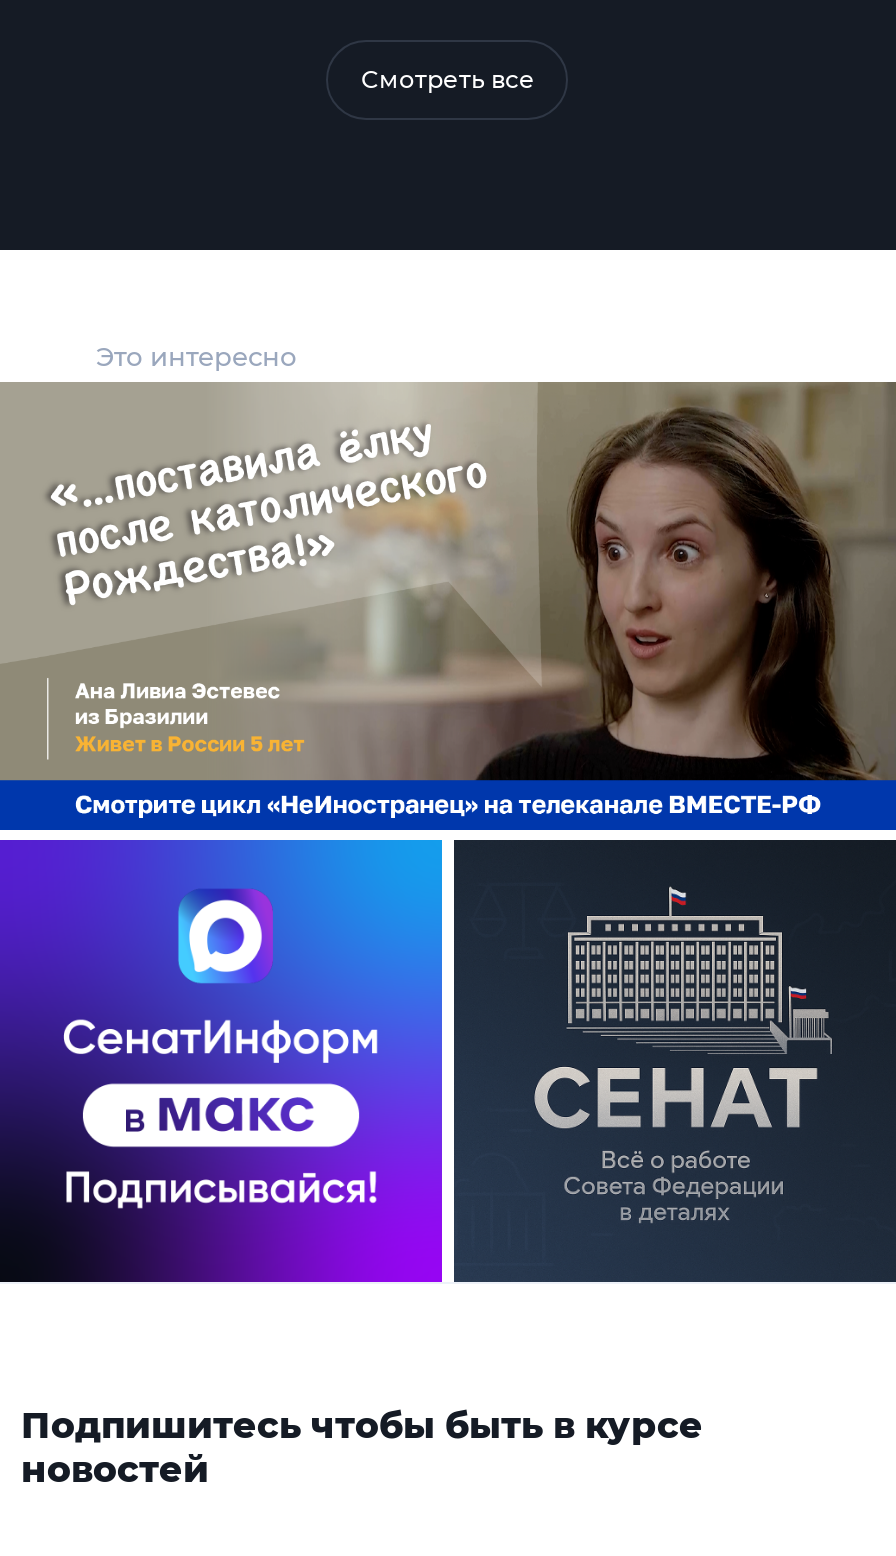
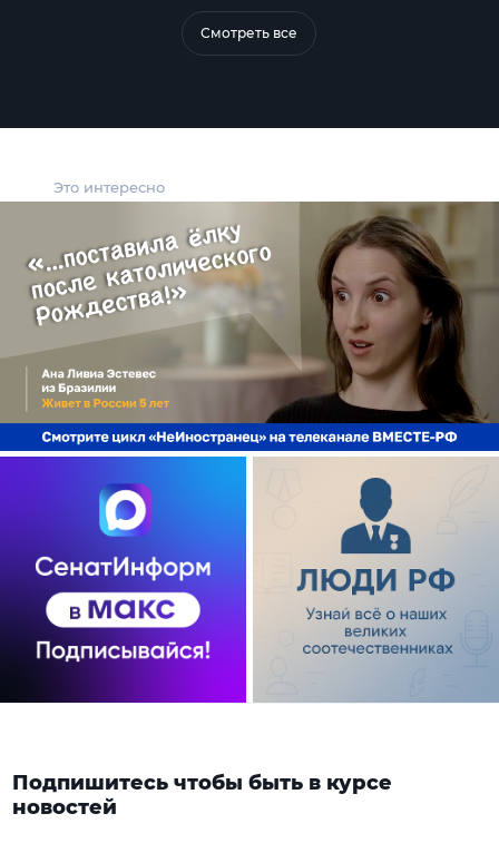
[452,838,890,1282] [image] -> [253,457,496,702] [image]

